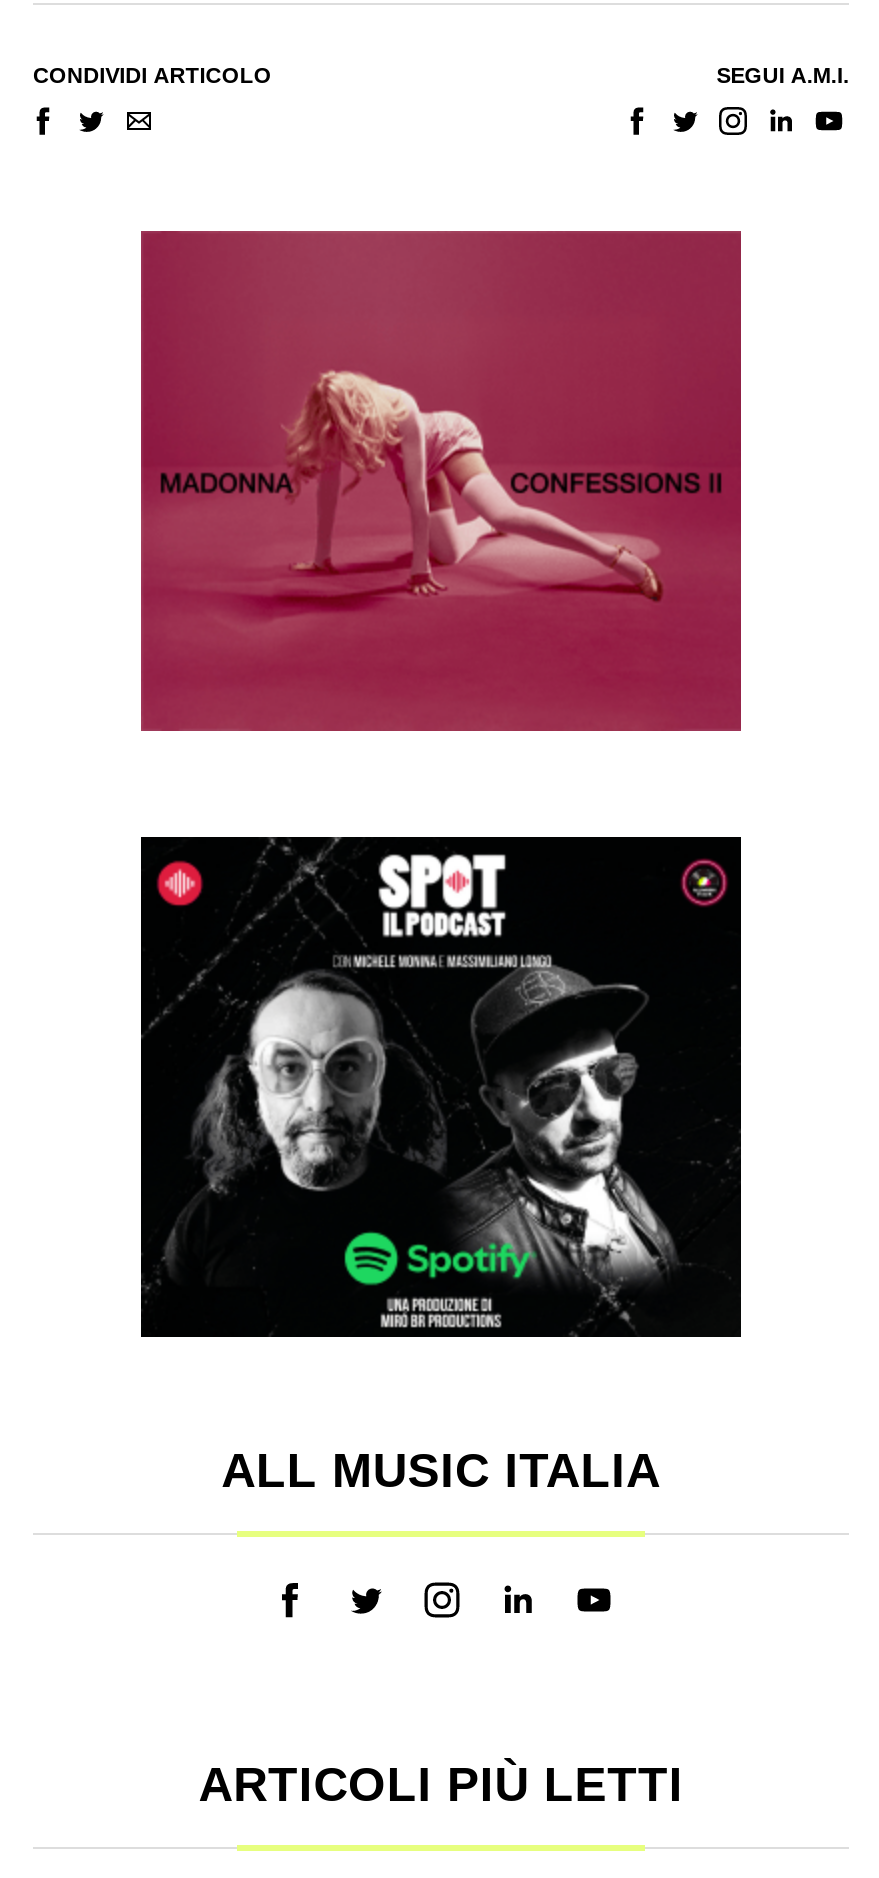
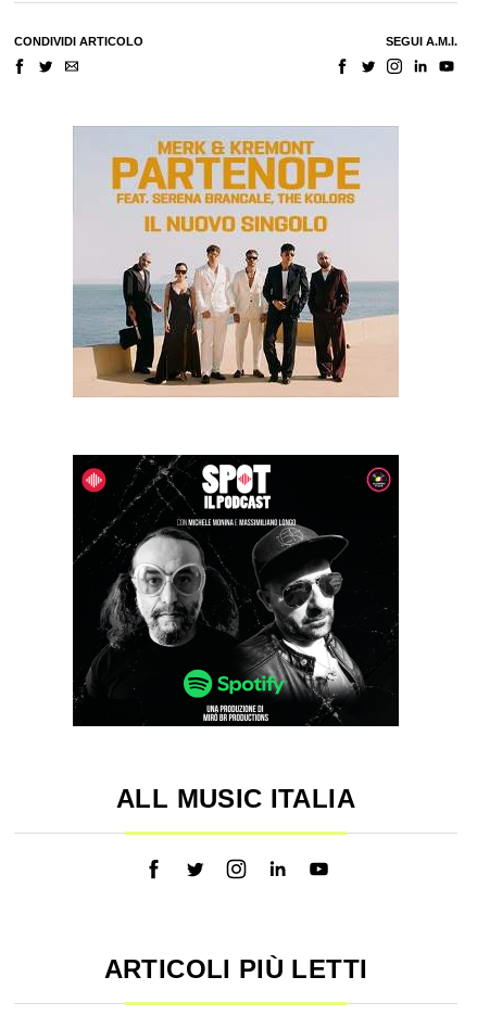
[139,231,743,731] [image] -> [72,127,399,396] [image]

